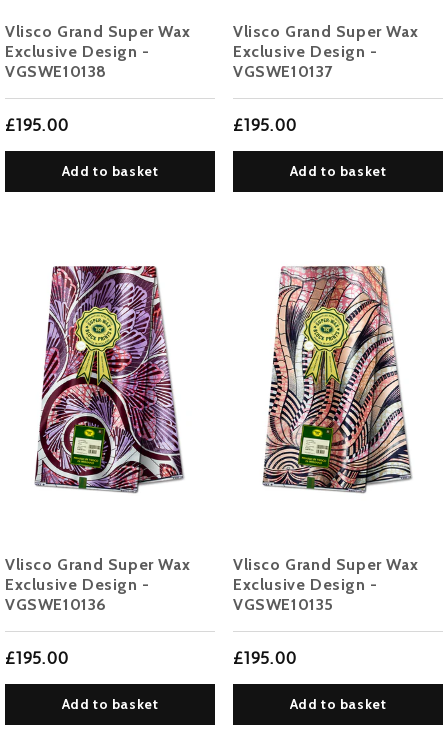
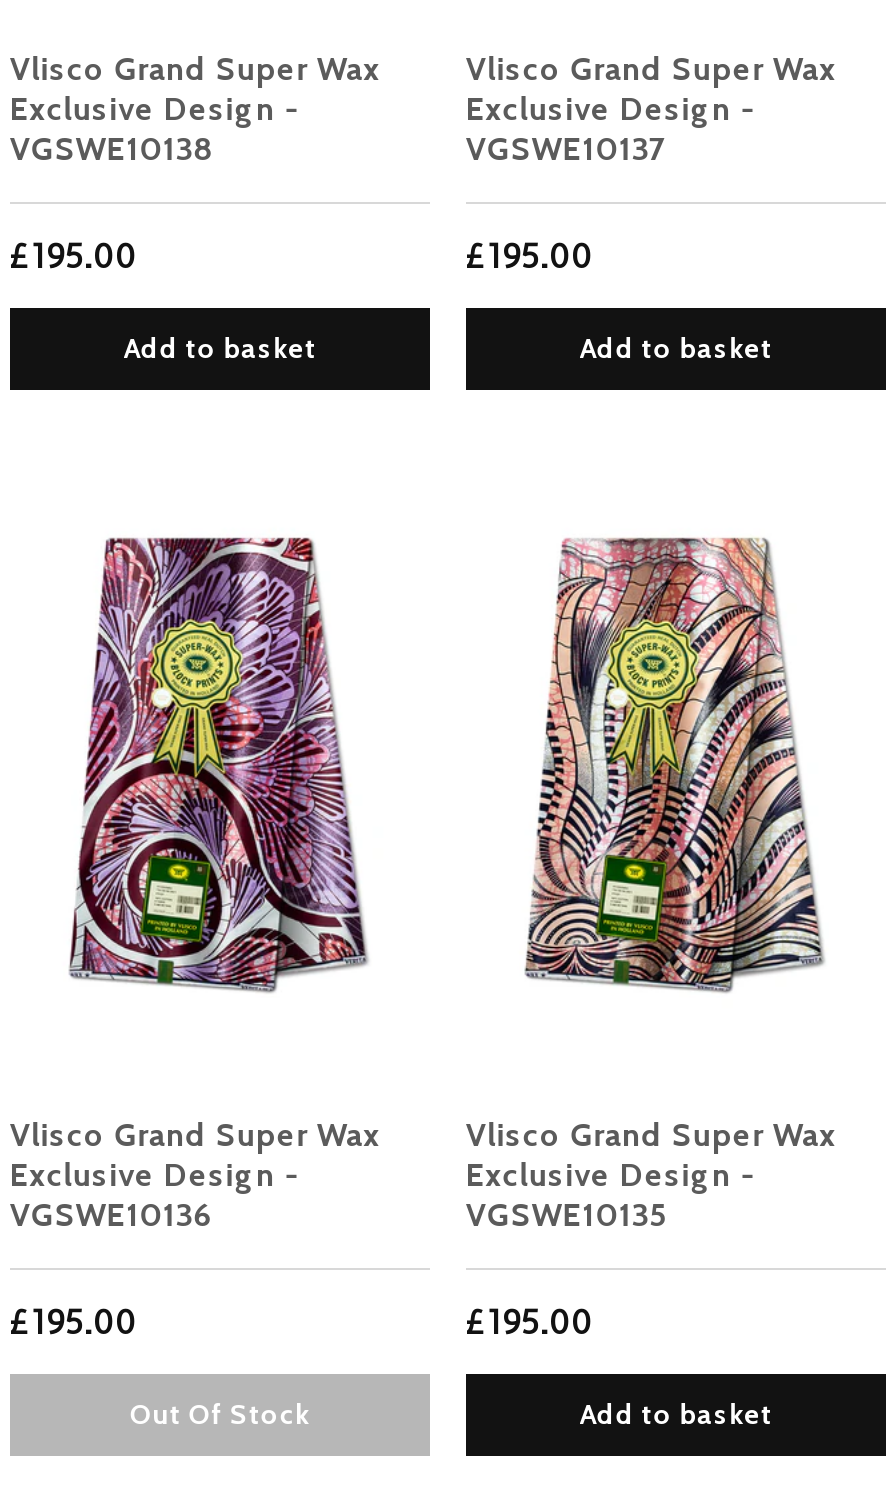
[62,695,158,713] Add to basket -> [130,1396,310,1432] Out Of Stock

